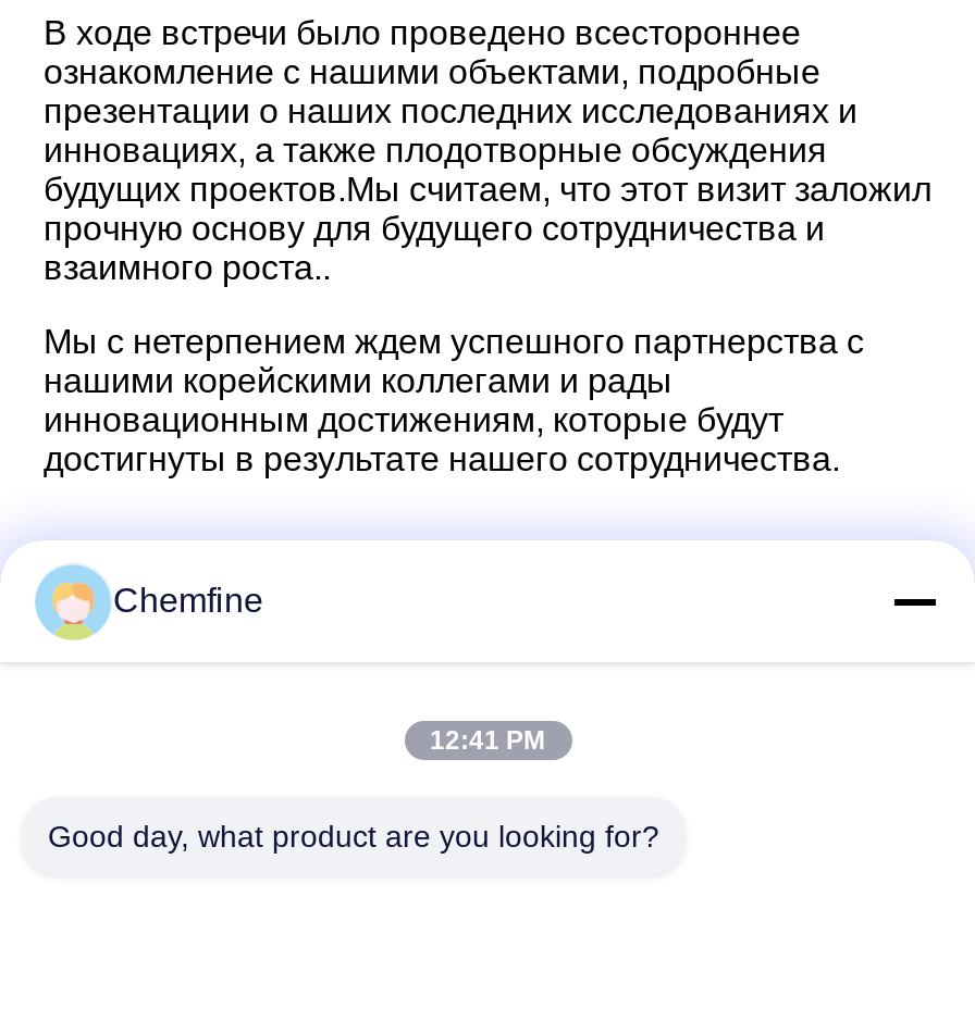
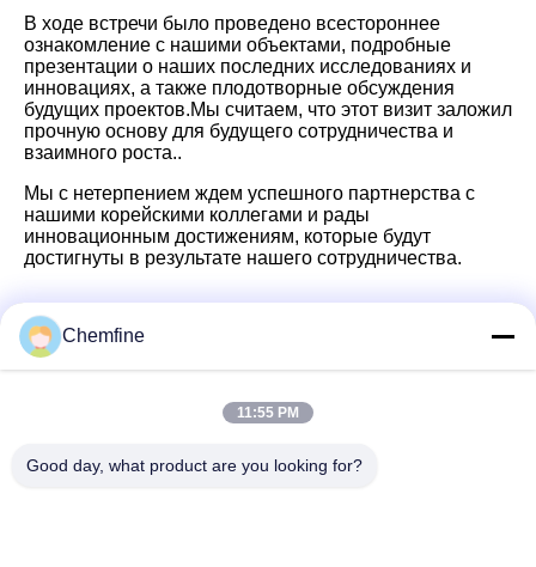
[430,725,545,756] 12:41 PM -> [237,404,299,421] 11:55 PM

